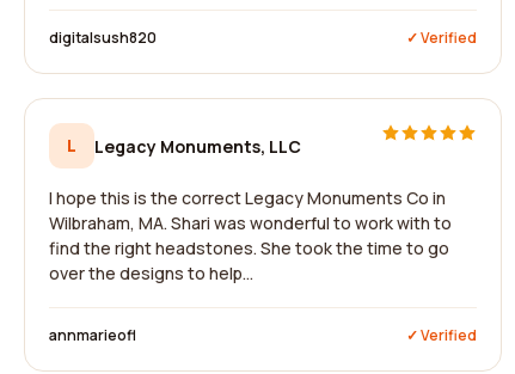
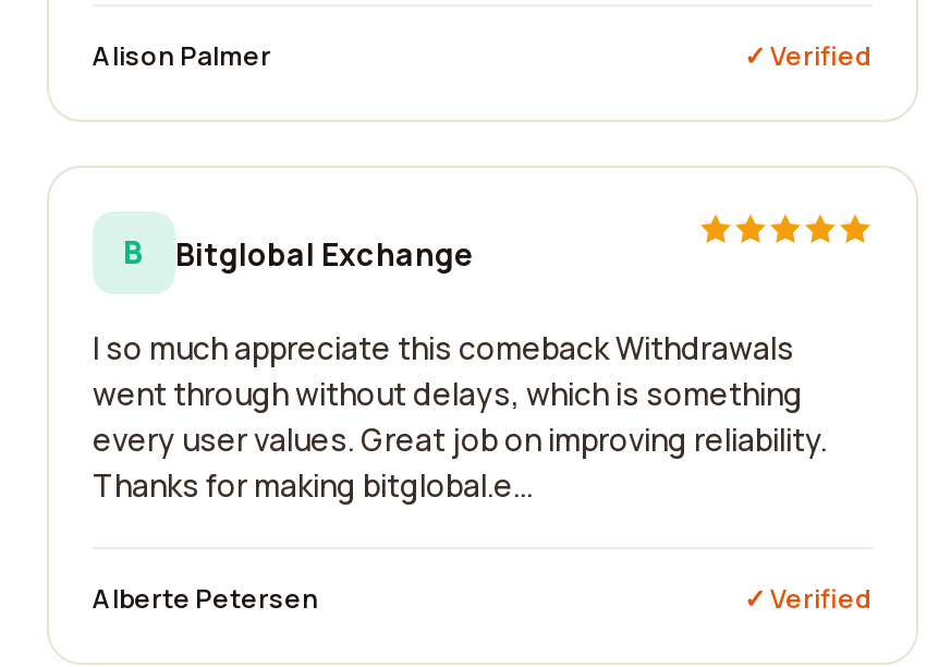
[49,27,157,48] digitalsush820 -> [93,37,271,74] Alison Palmer
[67,134,301,157] L | Legacy Monuments, LLC -> [123,231,474,274] B | Bitglobal Exchange
[49,186,452,284] I hope this is the correct Legacy Monuments Co in | Wilbraham, MA. Shari was wonderful to work with to | find the right headstones. She took the time to go | over the designs to help... -> [93,327,827,506] I so much appreciate this comeback Withdrawals | went through without delays, which is something | every user values. Great job on improving reliability. | Thanks for making bitglobal.e...
[49,325,136,345] annmarieofl -> [93,580,319,617] Alberte Petersen

